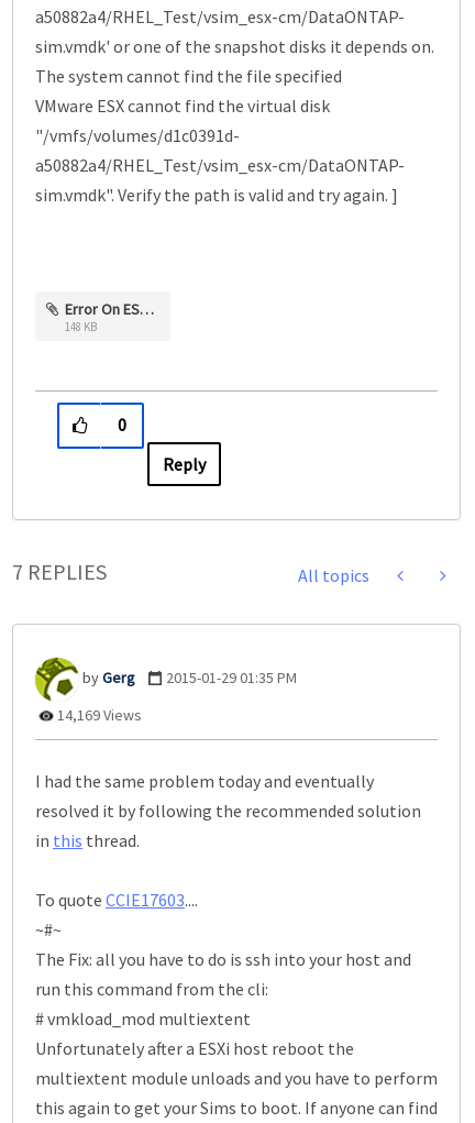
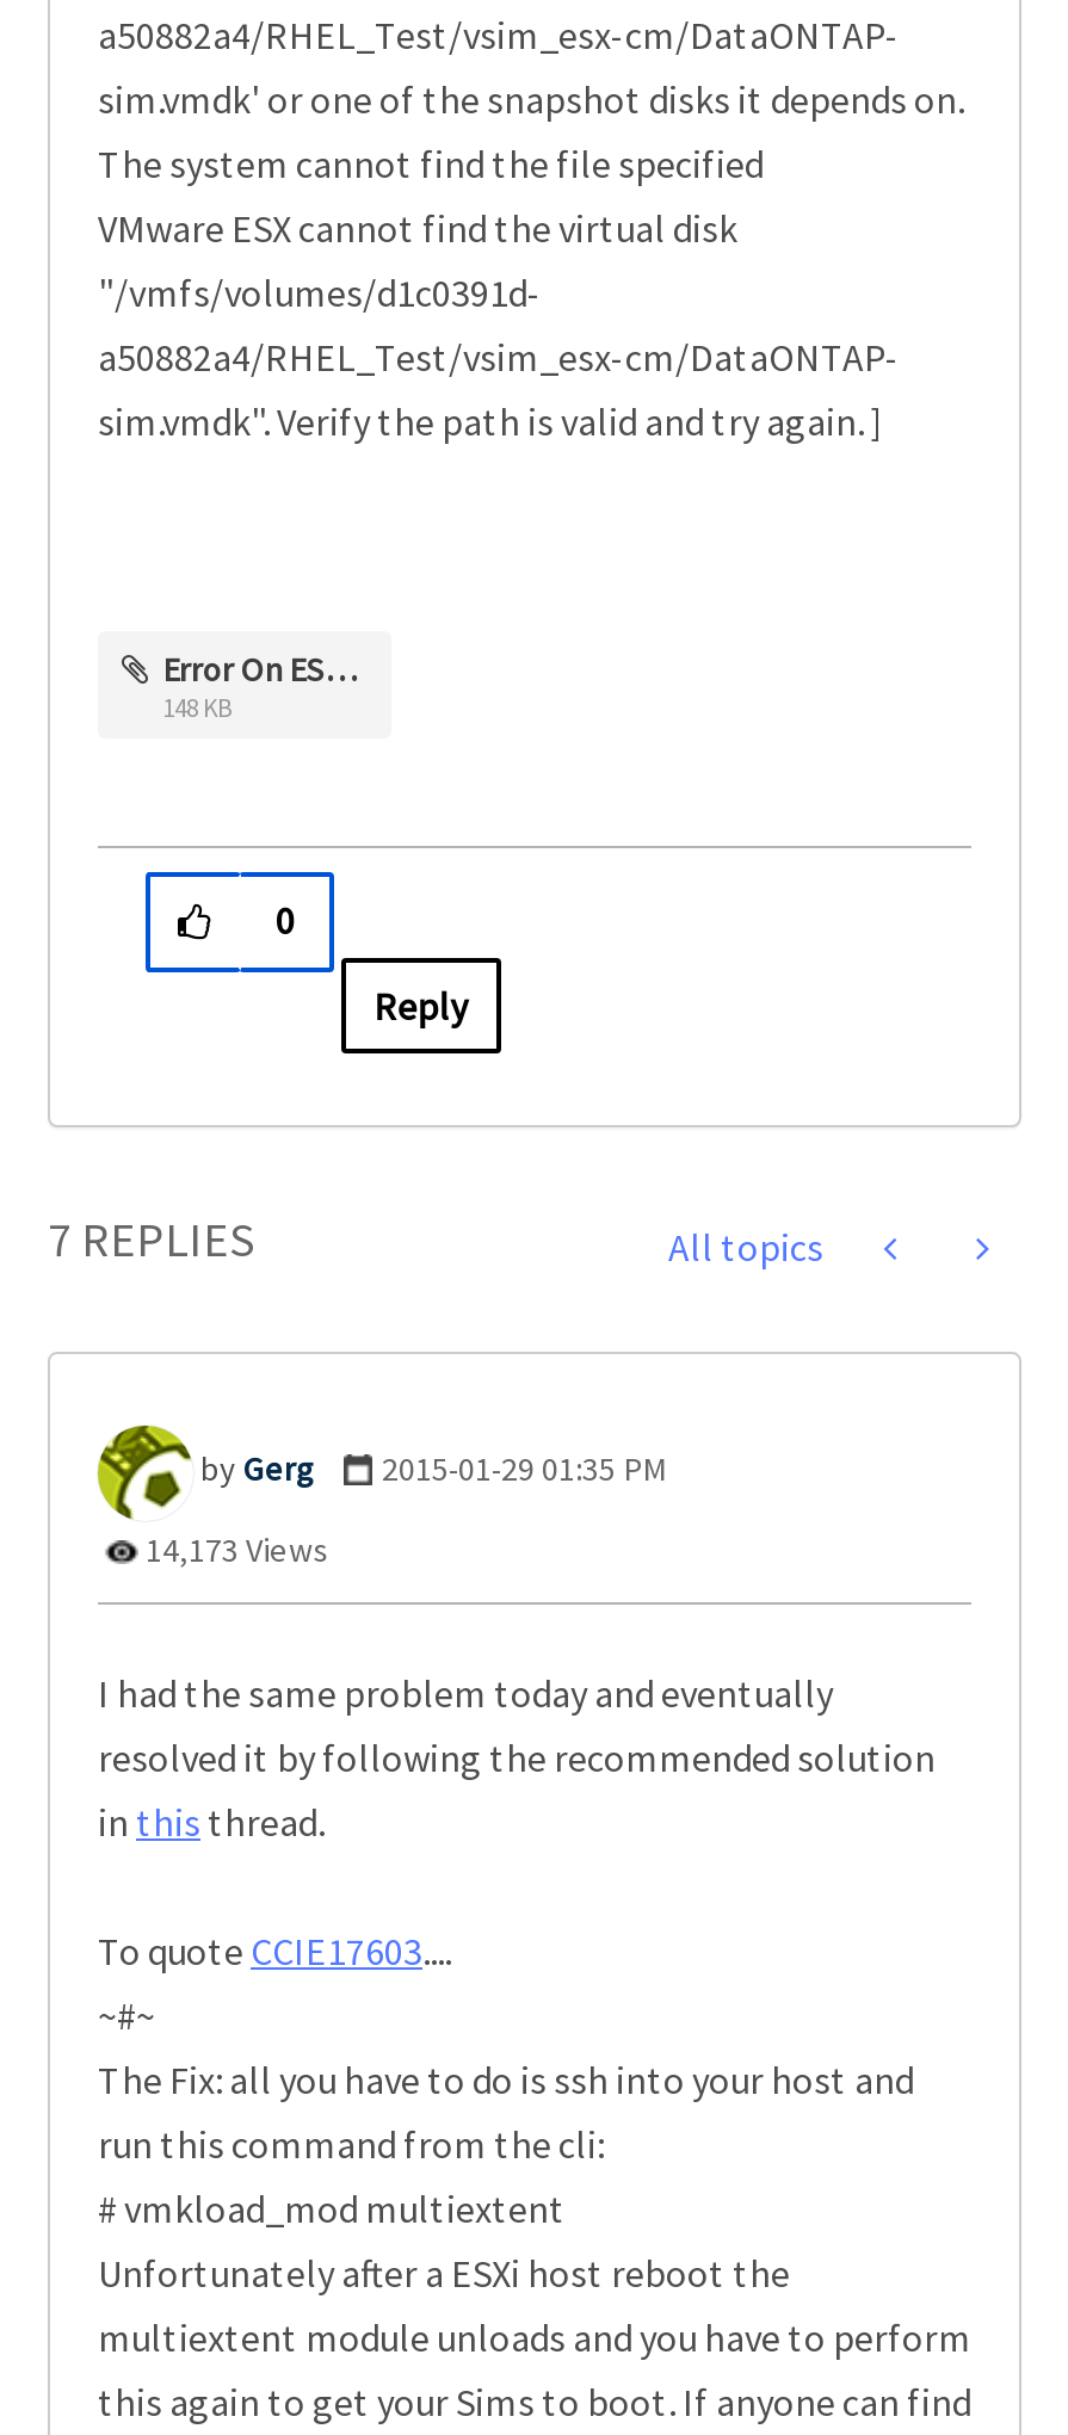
[54,705,142,724] 14,169 Views -> [138,1527,329,1570] 14,173 Views

